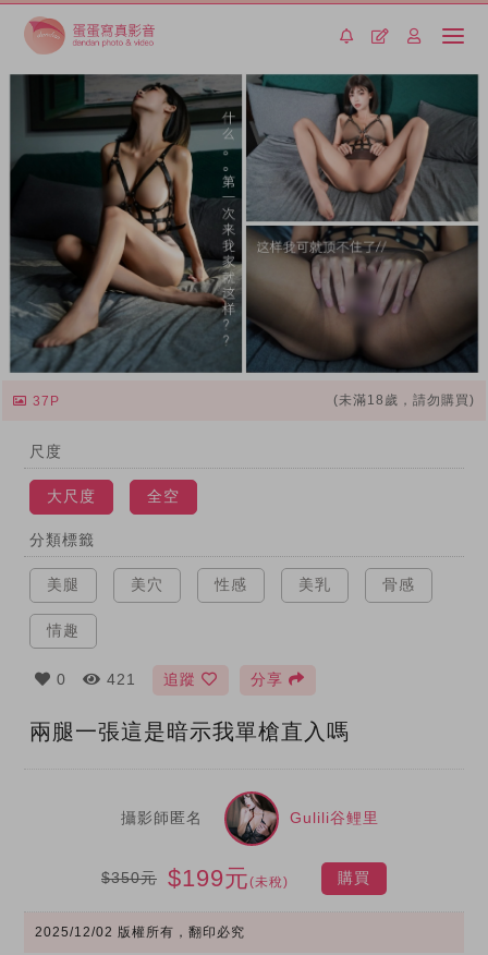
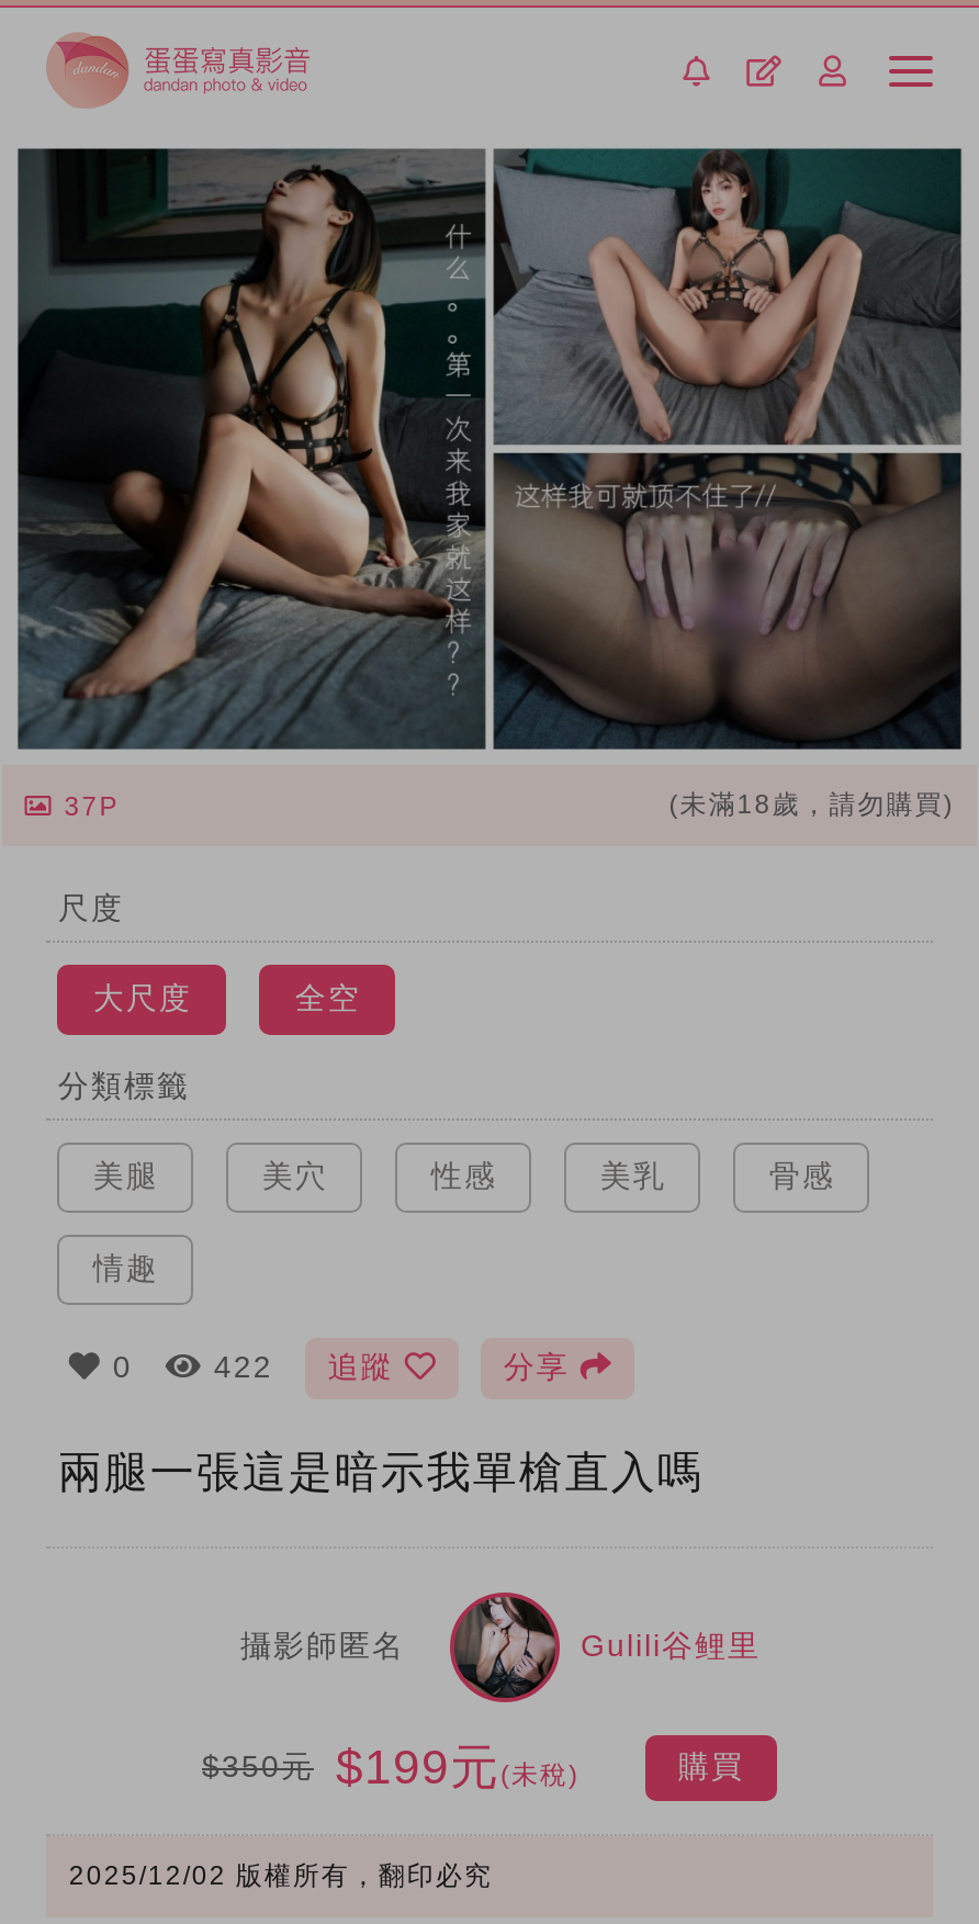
[107,671,197,688] 421 追蹤 -> [214,1350,394,1385] 422 追蹤

